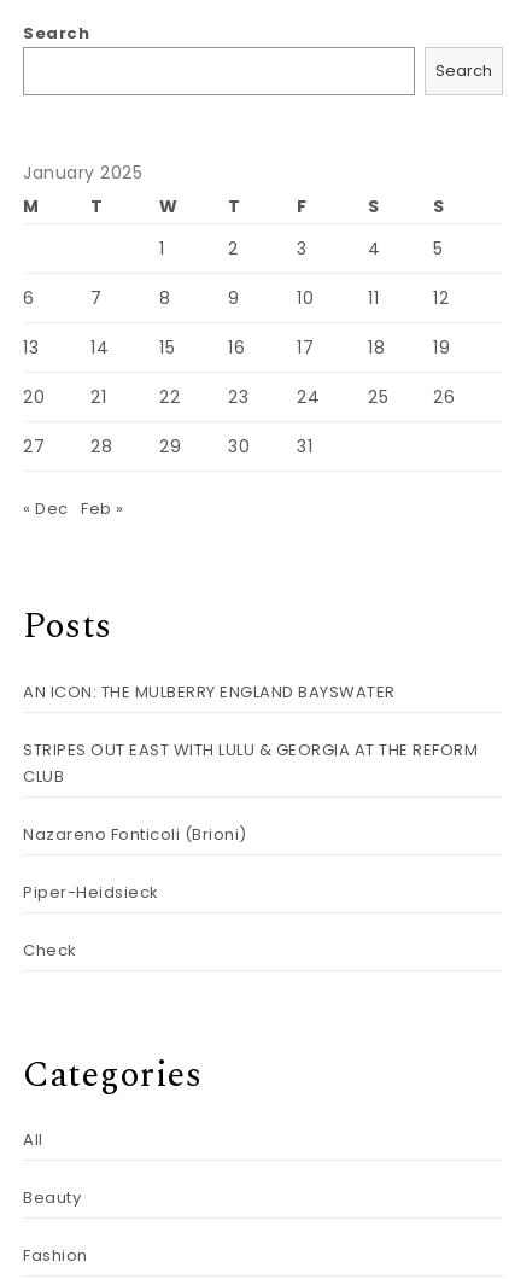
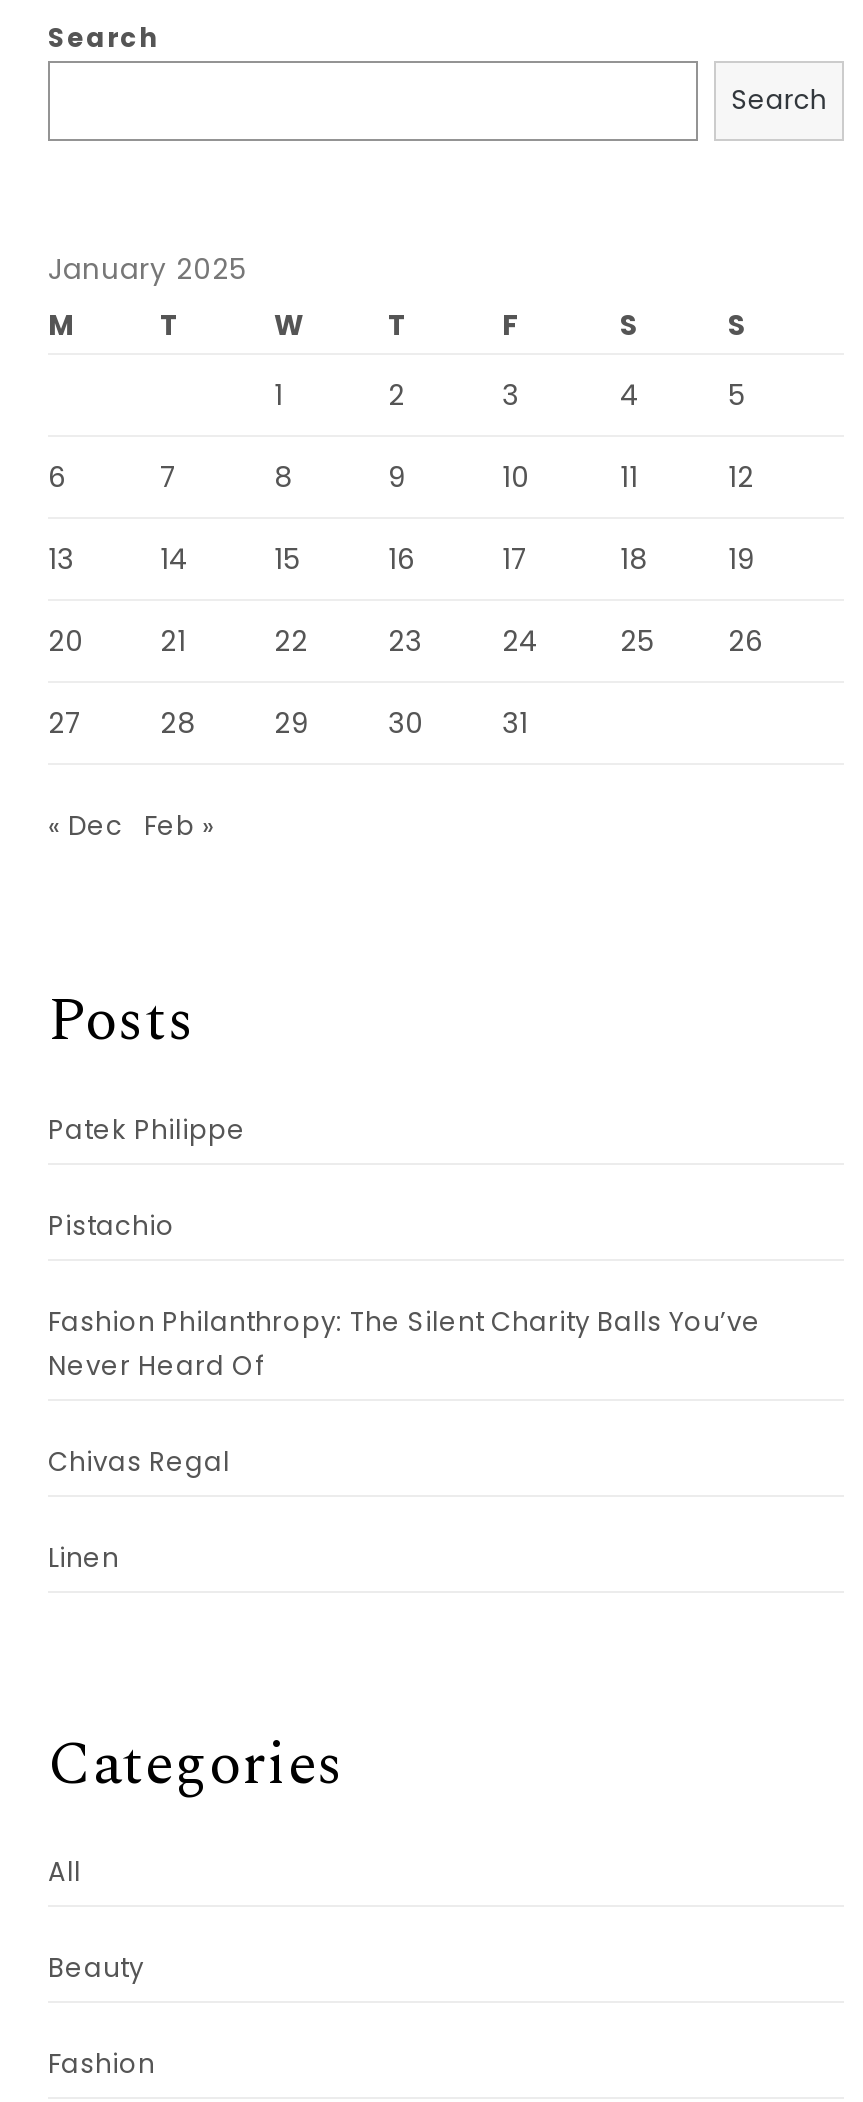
[23,680,395,703] AN ICON: THE MULBERRY ENGLAND BAYSWATER -> [48,1111,246,1149] Patek Philippe
[23,738,478,788] STRIPES OUT EAST WITH LULU & GEORGIA AT THE REFORM | CLUB -> [48,1207,175,1245] Pistachio
[23,823,247,846] Nazareno Fonticoli (Brioni) -> [48,1303,761,1385] Fashion Philanthropy: The Silent Charity Balls You’ve | Never Heard Of
[23,881,159,904] Piper-Heidsieck -> [48,1443,230,1481] Chivas Regal
[23,939,77,962] Check -> [48,1539,119,1577] Linen

